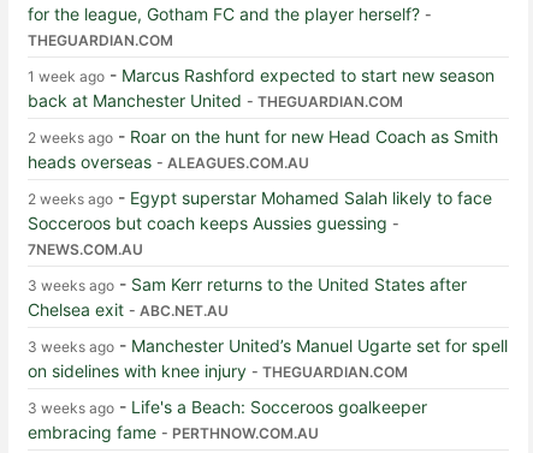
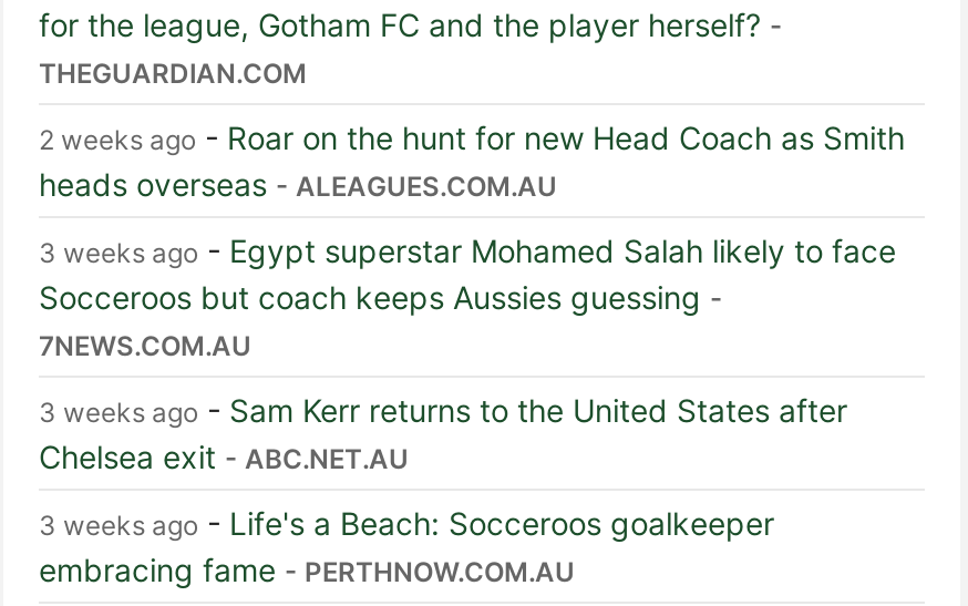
[28,65,494,110] 1 week ago - Marcus Rashford expected to start new season | back at Manchester United - THEGUARDIAN.COM -> none
[28,187,492,208] 2 weeks ago - Egypt superstar Mohamed Salah likely to face -> [39,232,896,270] 3 weeks ago - Egypt superstar Mohamed Salah likely to face
[28,335,508,381] 3 weeks ago - Manchester United’s Manuel Ugarte set for spell | on sidelines with knee injury - THEGUARDIAN.COM -> none

